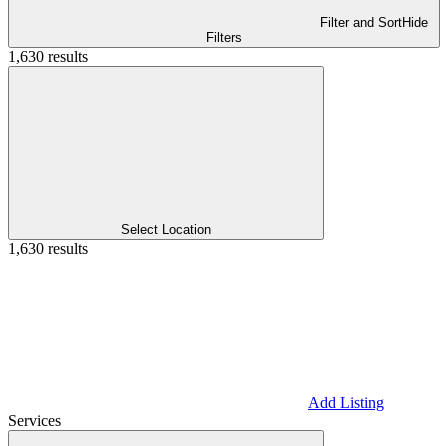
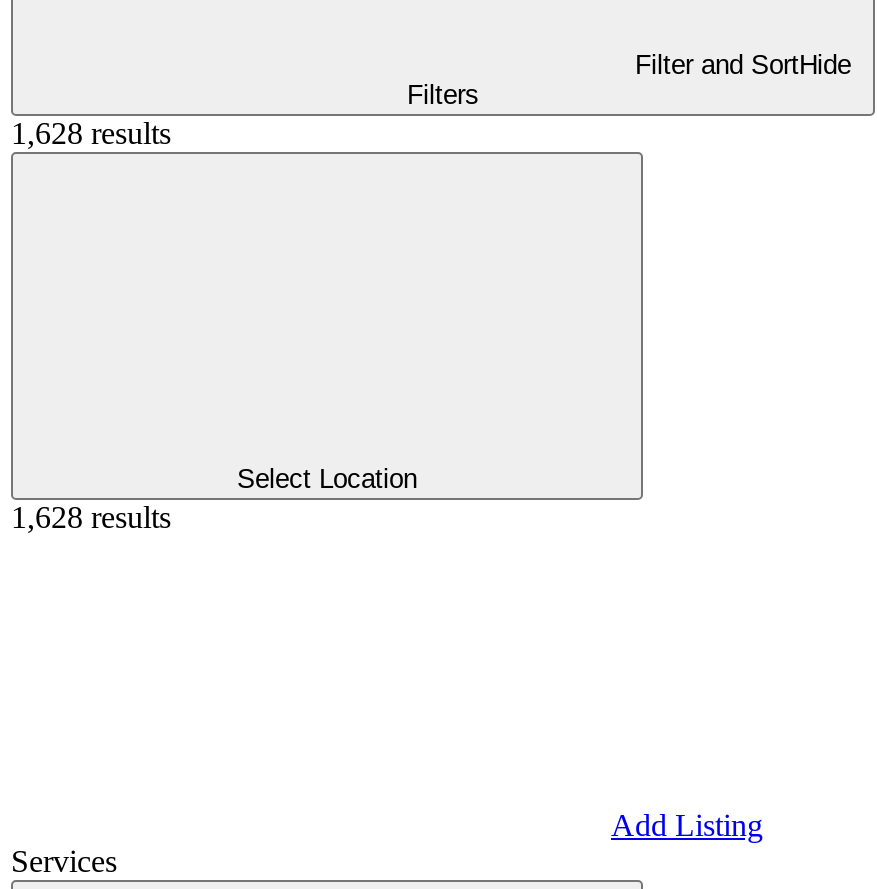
[8,48,88,65] 1,630 results -> [11,116,171,150] 1,628 results
[8,240,88,257] 1,630 results -> [11,500,171,534] 1,628 results

